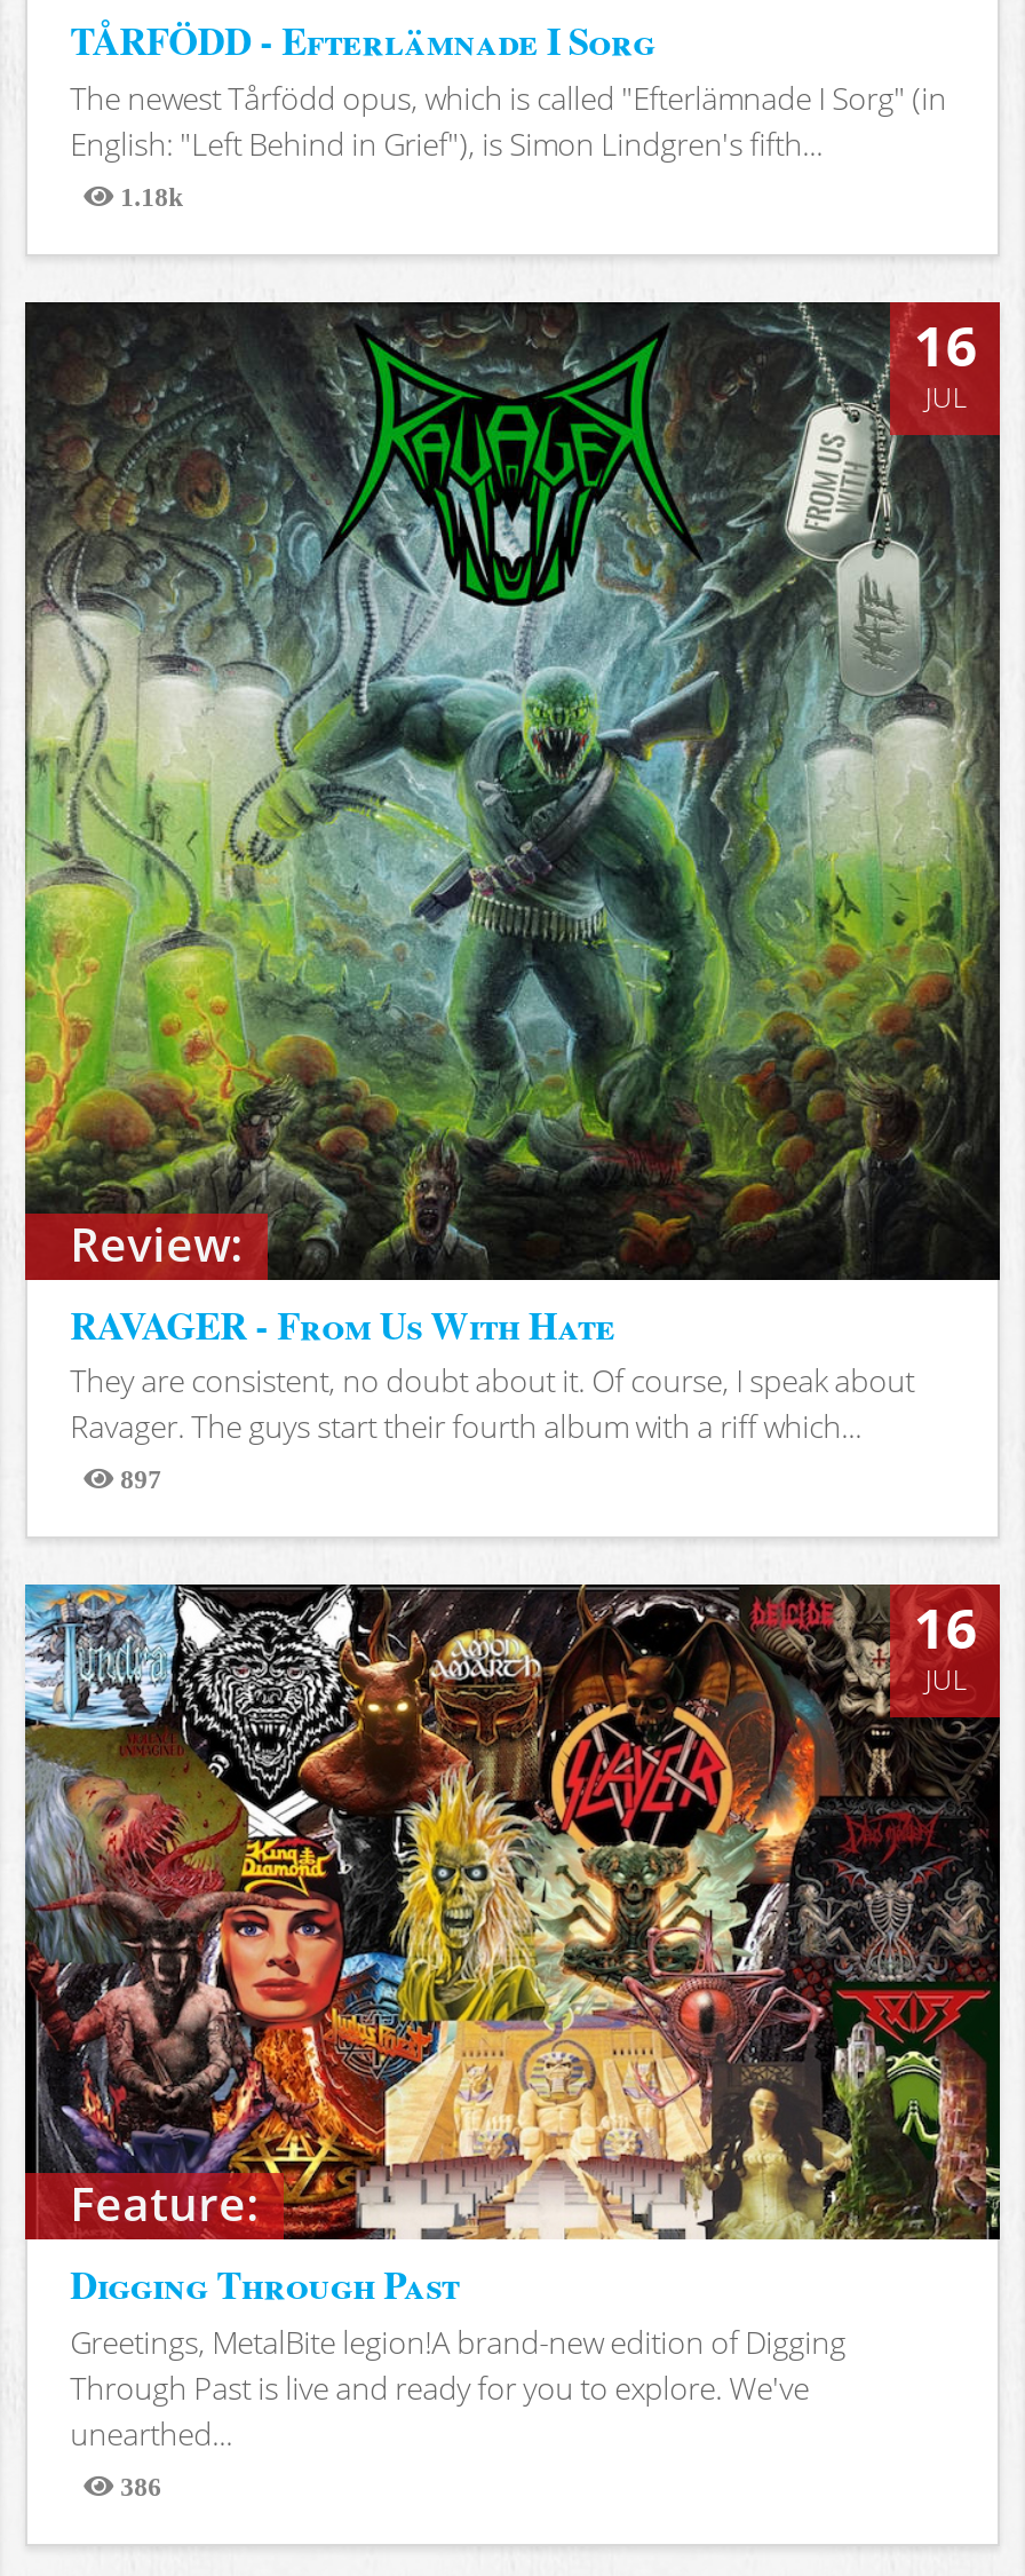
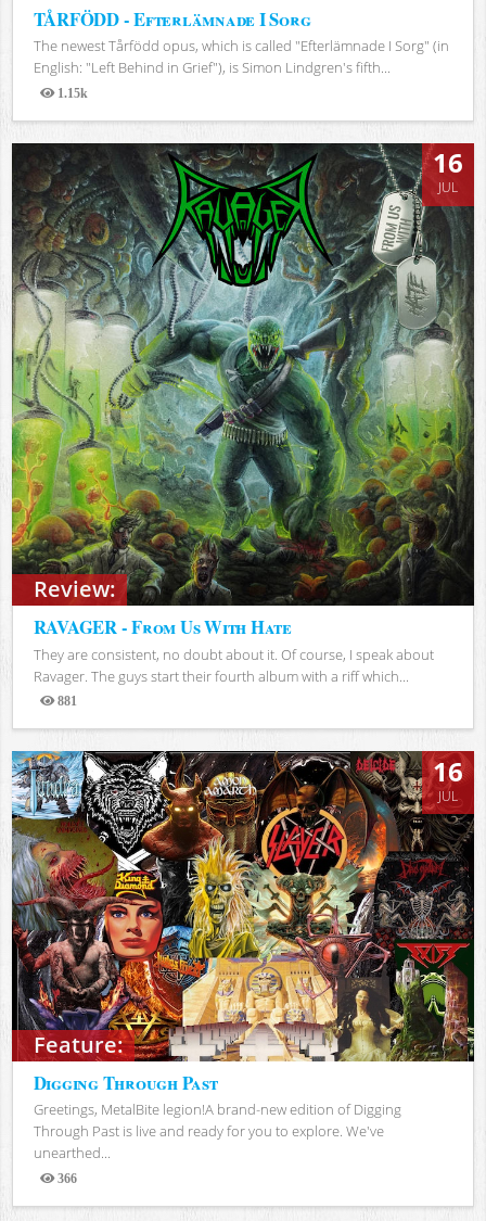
[114,182,185,208] 1.18k -> [54,87,88,98] 1.15k
[114,1465,162,1490] 897 -> [54,695,77,706] 881
[114,2473,162,2498] 386 -> [54,1172,77,1184] 366

